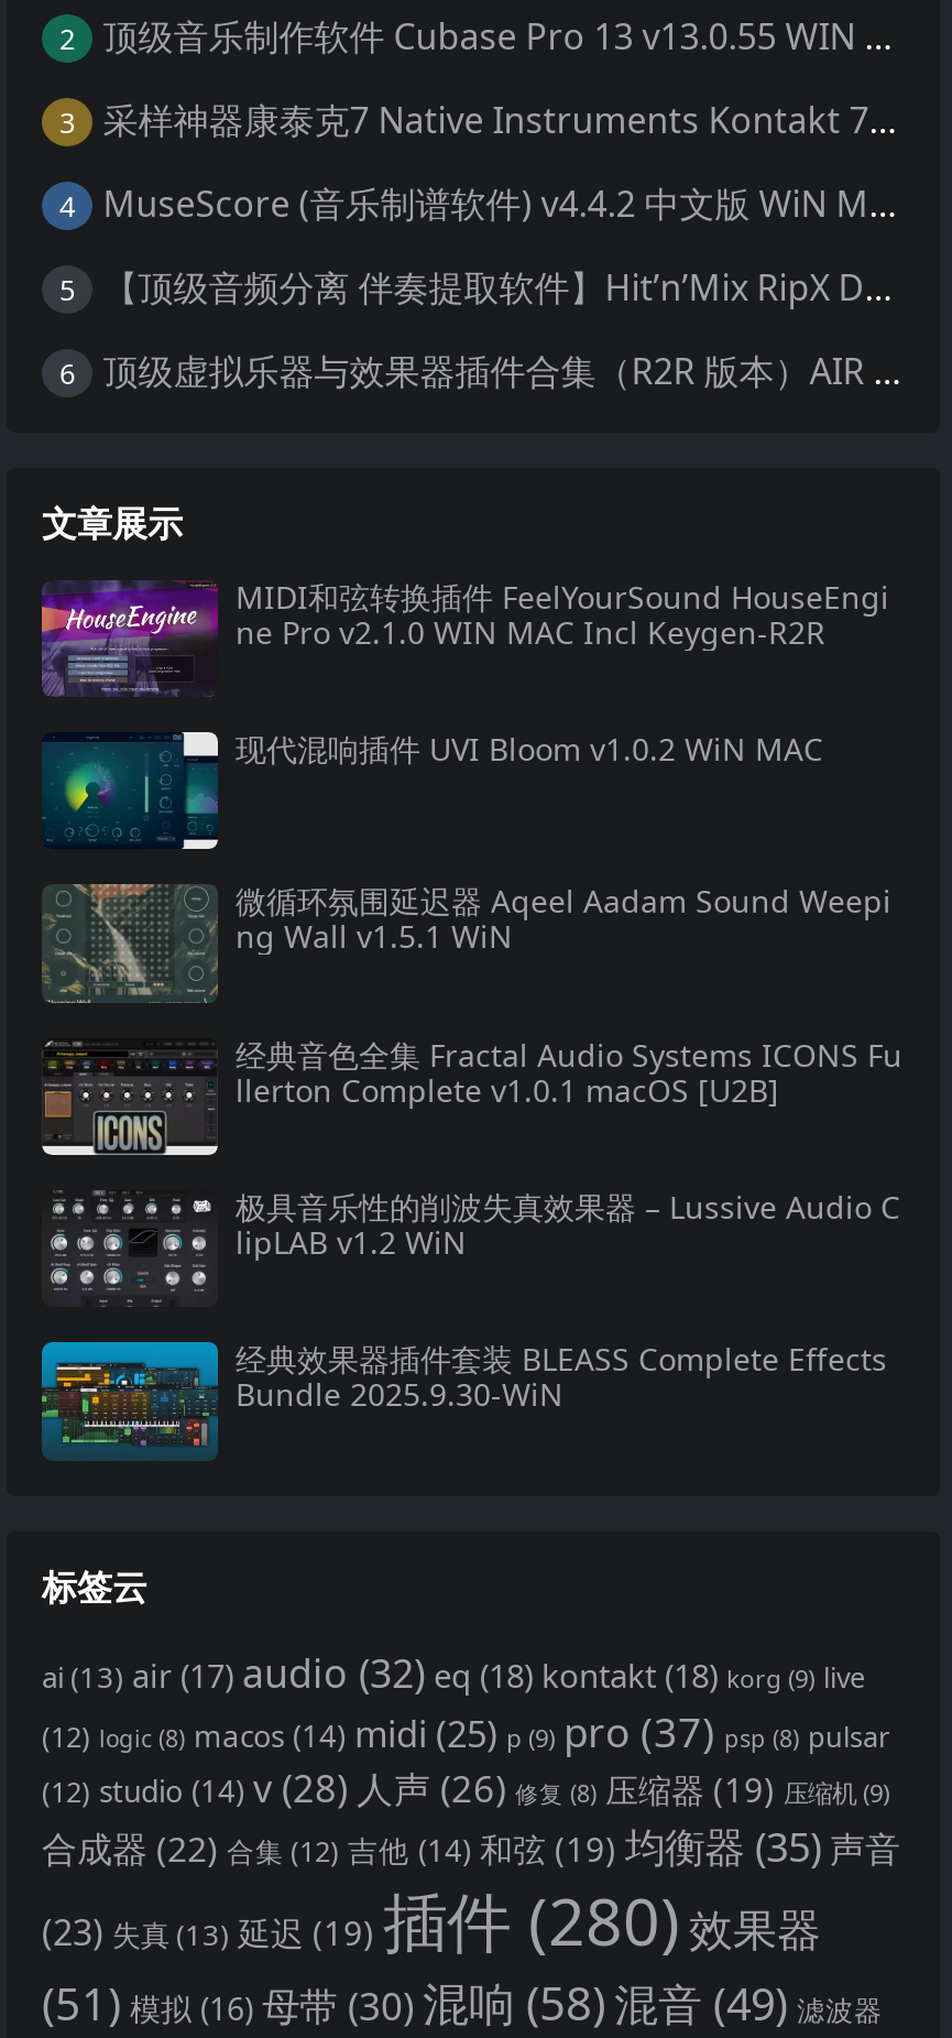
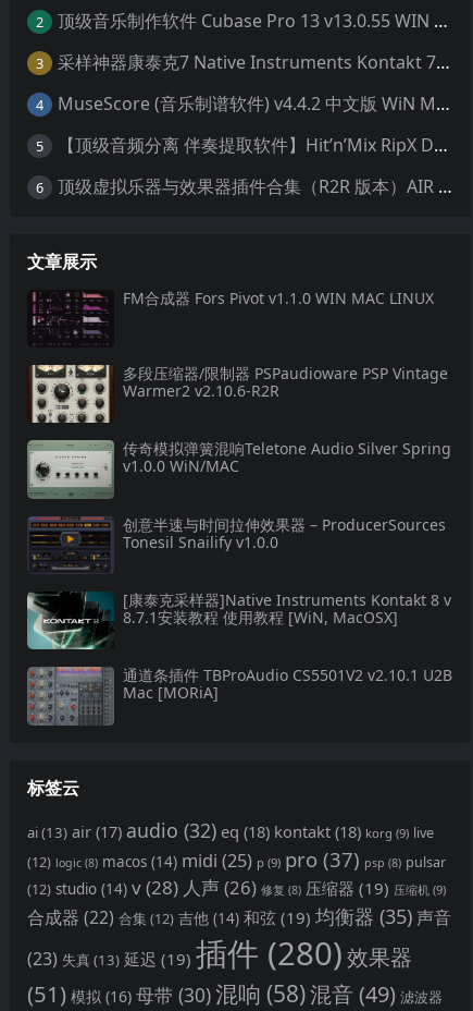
[40,575,889,699] [image] | MIDI和弦转换插件 FeelYourSound HouseEngi | ne Pro v2.1.0 WIN MAC Incl Keygen-R2R -> [27,287,434,348] [image] | FM合成器 Fors Pivot v1.1.0 WIN MAC LINUX
[42,728,823,851] [image] | 现代混响插件 UVI Bloom v1.0.2 WiN MAC -> [27,363,448,424] [image] | 多段压缩器/限制器 PSPaudioware PSP Vintage | Warmer2 v2.10.6-R2R
[42,880,891,1003] [image] | 微循环氛围延迟器 Aqeel Aadam Sound Weepi | ng Wall v1.5.1 WiN -> [27,438,451,499] [image] | 传奇模拟弹簧混响Teletone Audio Silver Spring | v1.0.0 WiN/MAC
[40,1033,902,1157] [image] | 经典音色全集 Fractal Audio Systems ICONS Fu | llerton Complete v1.0.1 macOS [U2B] -> [27,514,446,574] [image] | 创意半速与时间拉伸效果器 – ProducerSources | Tonesil Snailify v1.0.0
[42,1186,900,1307] [image] | 极具音乐性的削波失真效果器 – Lussive Audio C | lipLAB v1.2 WiN -> [26,589,451,650] [image] | [康泰克采样器]Native Instruments Kontakt 8 v | 8.7.1安装教程 使用教程 [WiN, MacOSX]
[40,1338,887,1461] [image] | 经典效果器插件套装 BLEASS Complete Effects | Bundle 2025.9.30-WiN -> [26,665,452,727] [image] | 通道条插件 TBProAudio CS5501V2 v2.10.1 U2B | Mac [MORiA]

